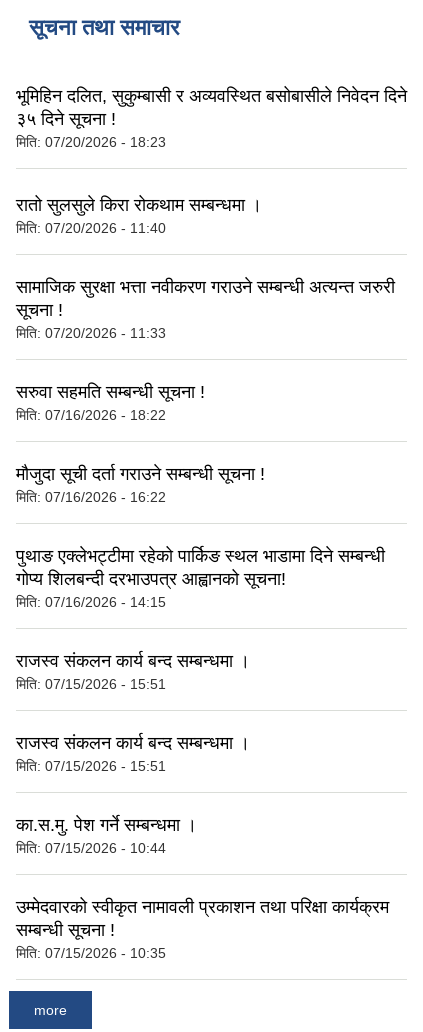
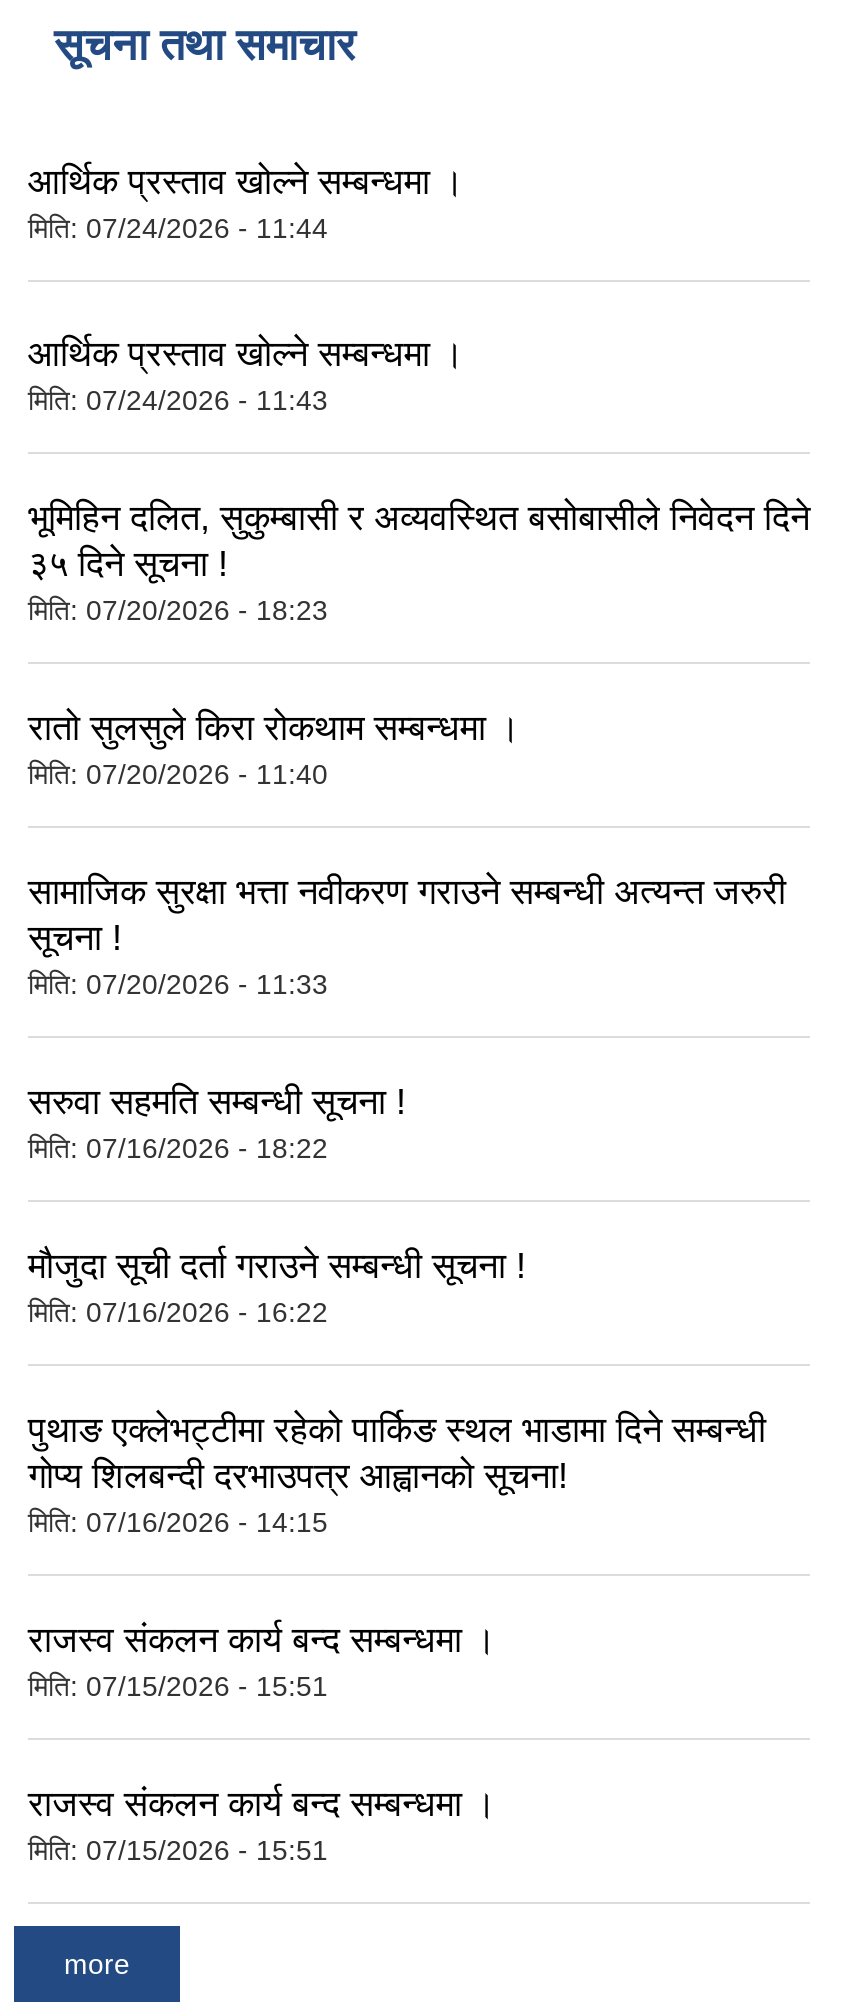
none -> [28,161,464,416] आर्थिक प्रस्ताव खोल्ने सम्बन्धमा । | मिति: 07/24/2026 - 11:44 | आर्थिक प्रस्ताव खोल्ने सम्बन्धमा । | मिति: 07/24/2026 - 11:43
moved [16,85,407,149] -> [28,498,810,626]: भूमिहिन दलित, सुकुम्बासी र अव्यवस्थित बसोबासीले निवेदन दिने | ३५ दिने सूचना ! | मिति: 07/20/2026 - 18:23
moved [16,195,395,774] -> [28,708,786,1866]: रातो सुलसुले किरा रोकथाम सम्बन्धमा । | मिति: 07/20/2026 - 11:40 | सामाजिक सुरक्षा भत्ता नवीकरण गराउने सम्बन्धी अत्यन्त जरुरी | ... | राजस्व संकलन कार्य बन्द सम्बन्धमा । | मिति: 07/15/2026 - 15:51
[16,815,389,961] का.स.मु. पेश गर्ने सम्बन्धमा । | मिति: 07/15/2026 - 10:44 | उम्मेदवारको स्वीकृत नामावली प्रकाशन तथा परिक्षा कार्यक्रम | सम्बन्धी सूचना ! | मिति: 07/15/2026 - 10:35 -> none

